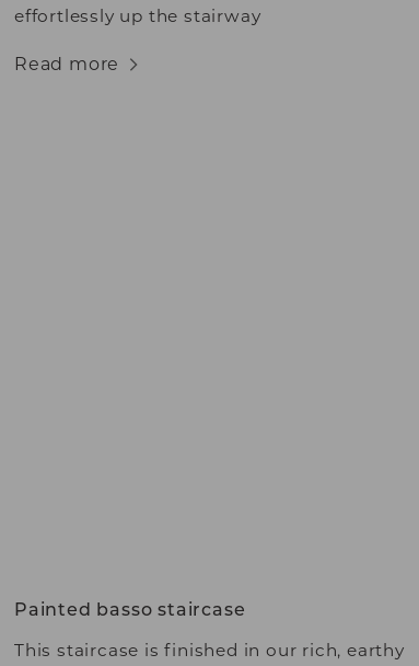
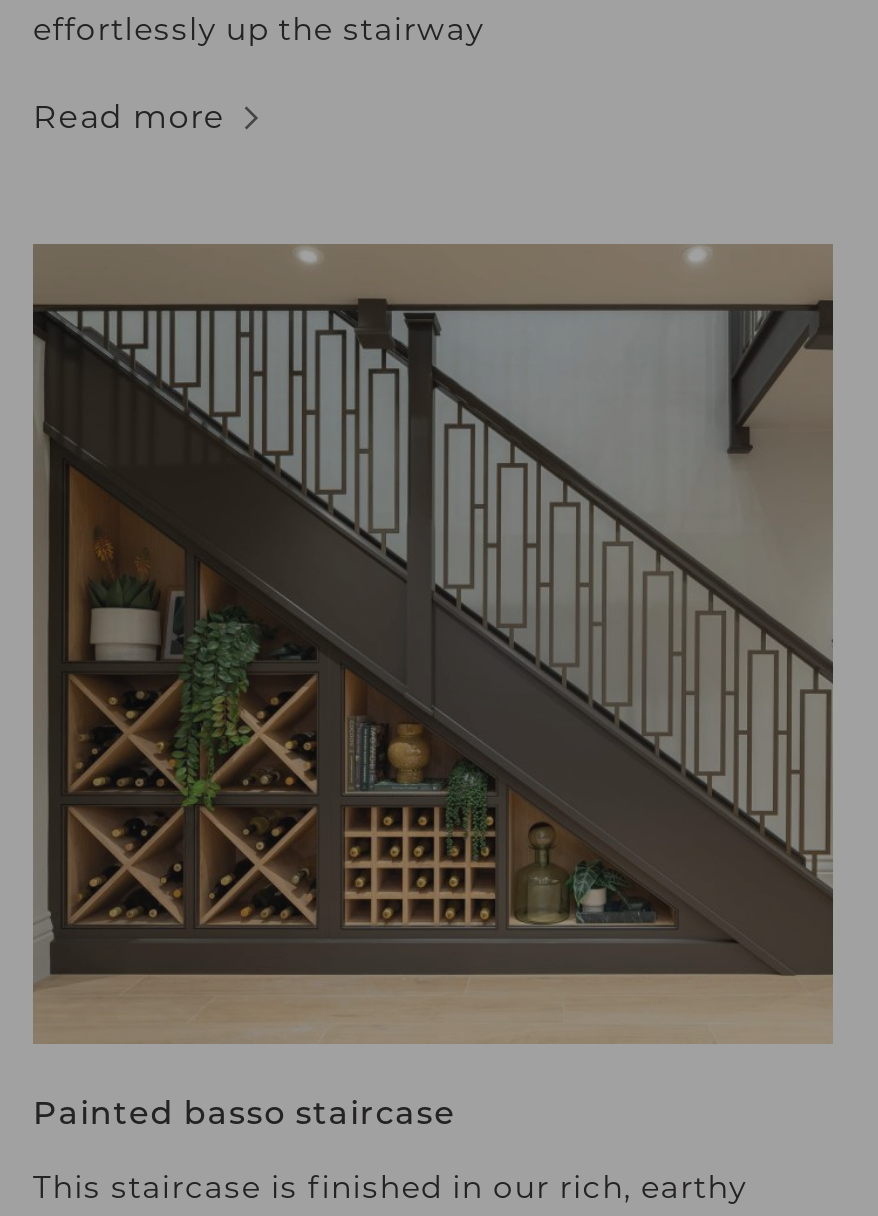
none -> [31,242,835,1046] [image]

